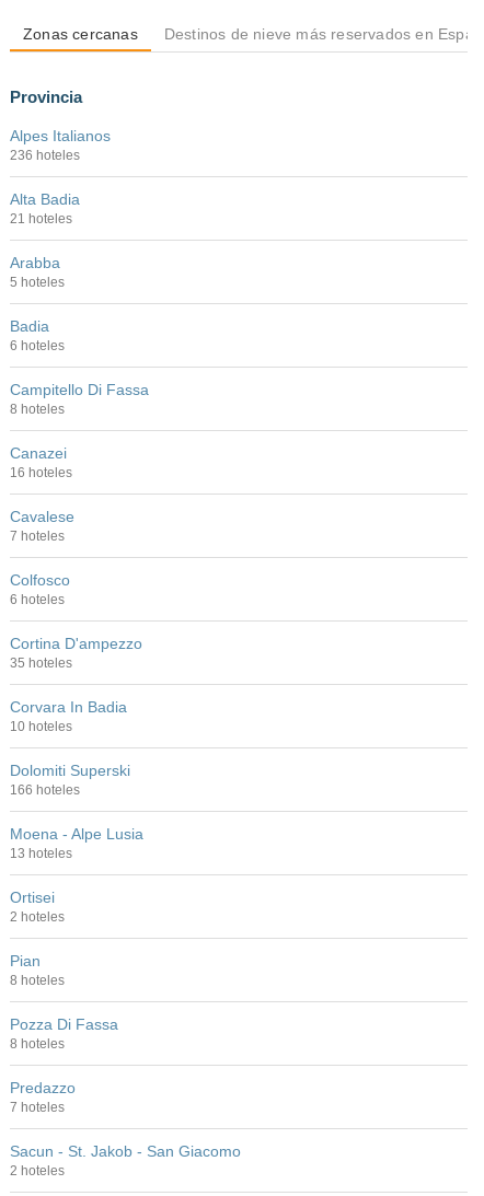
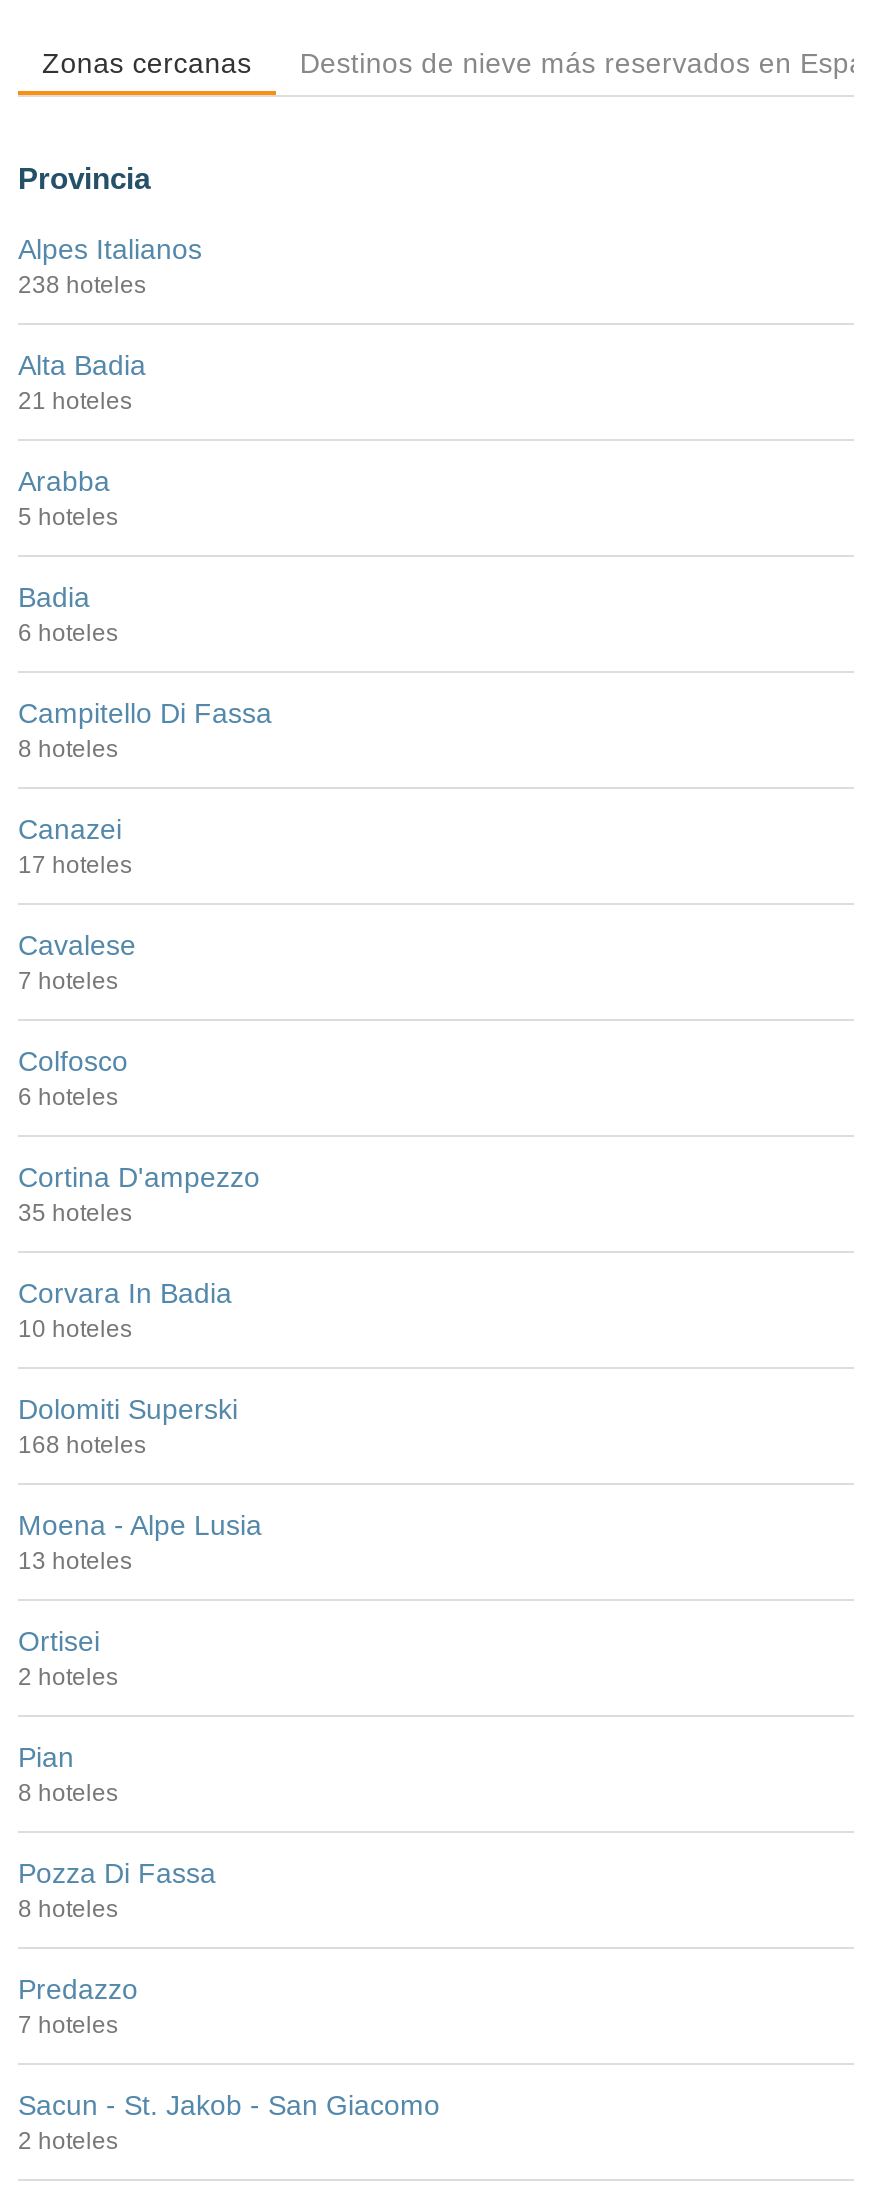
[10,148,80,163] 236 hoteles -> [18,271,146,299] 238 hoteles
[10,465,72,480] 16 hoteles -> [18,851,132,879] 17 hoteles
[10,782,80,798] 166 hoteles -> [18,1431,146,1459] 168 hoteles

